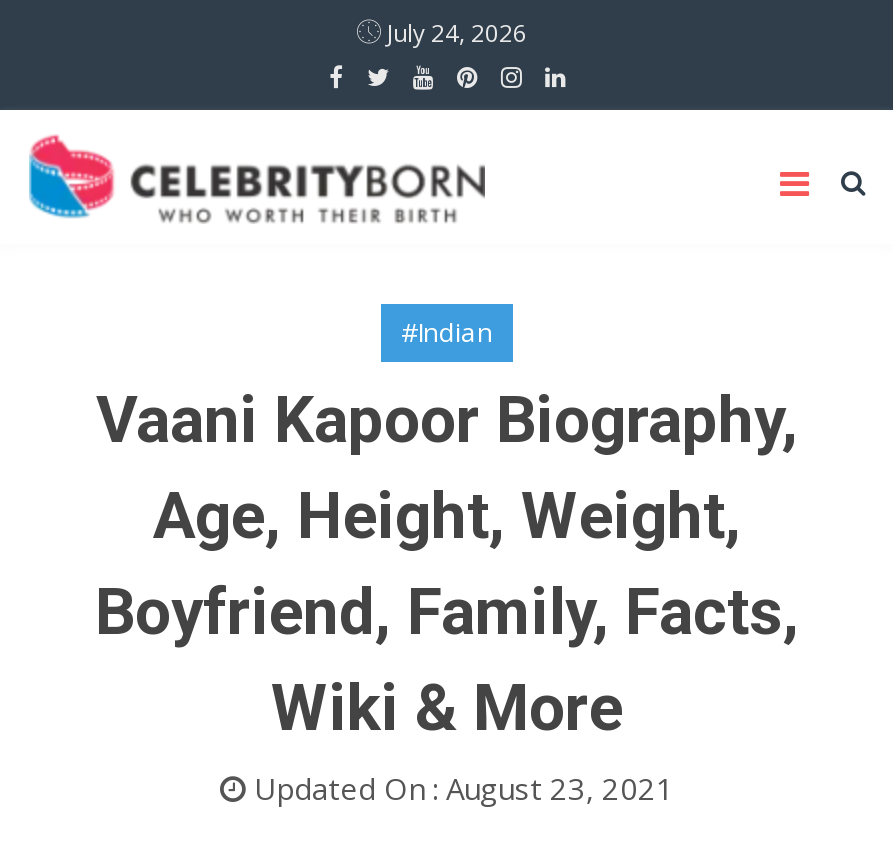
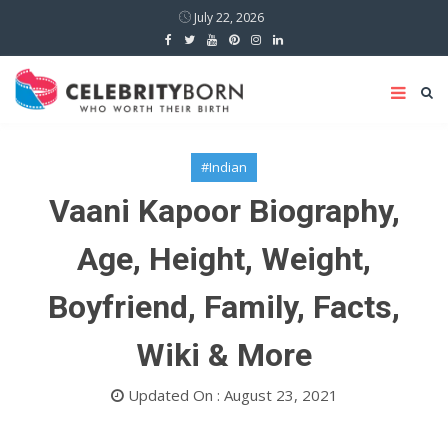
[381,16,527,50] July 24, 2026 -> [191,9,264,26] July 22, 2026

